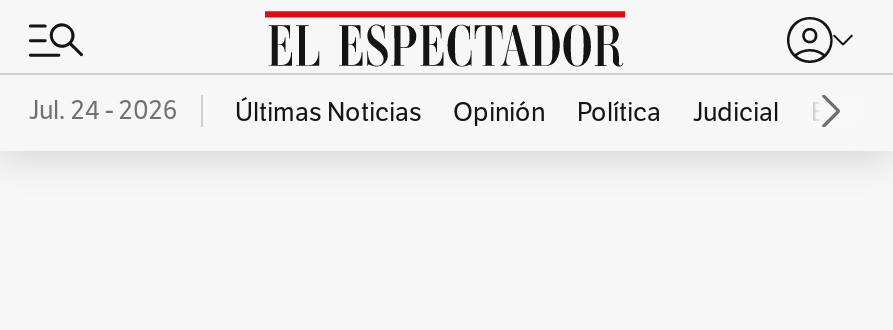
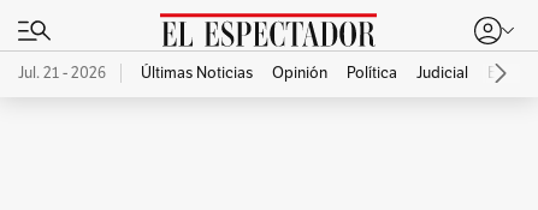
[29,93,177,127] Jul. 24 - 2026 -> [18,64,106,83] Jul. 21 - 2026

